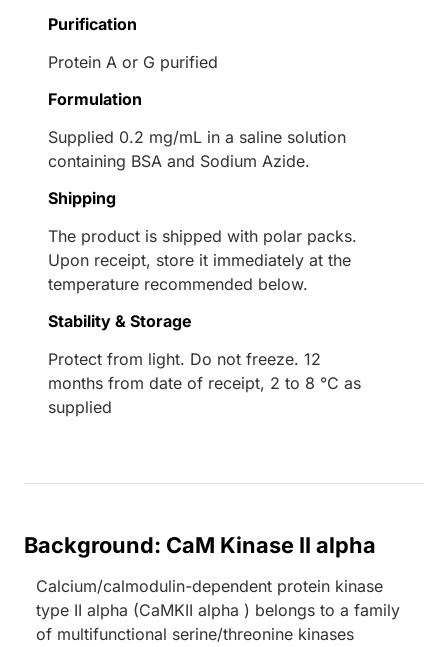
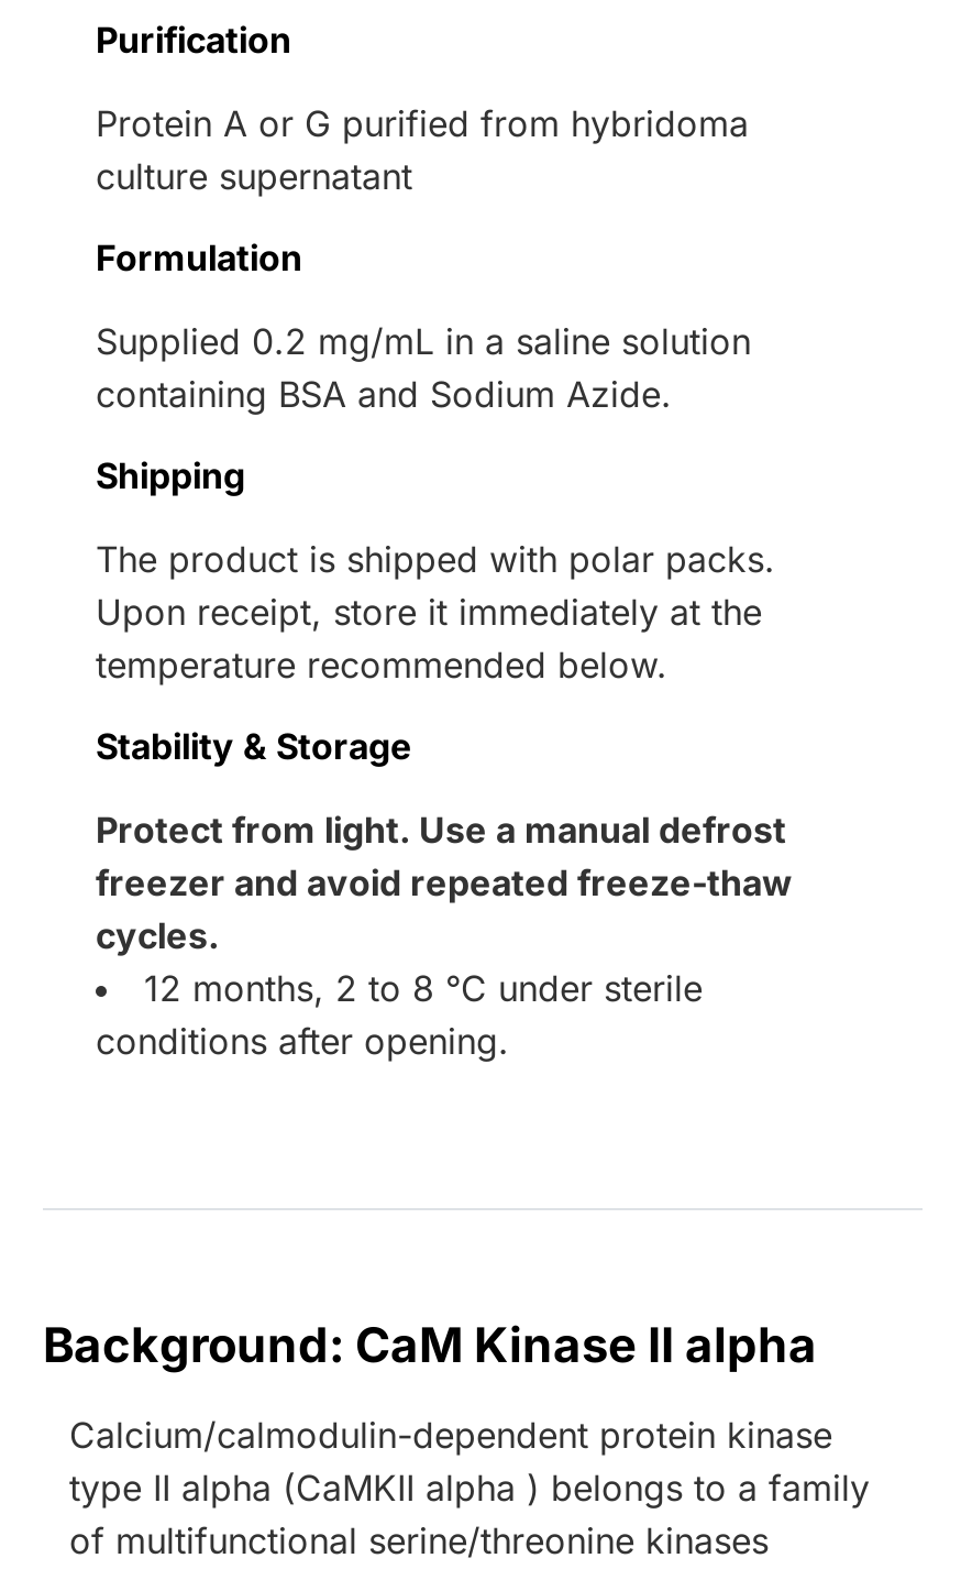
[48,52,218,72] Protein A or G purified -> [96,101,749,197] Protein A or G purified from hybridoma | culture supernatant
[48,349,361,417] Protect from light. Do not freeze. 12 | months from date of receipt, 2 to 8 °C as | supplied -> [96,807,793,1062] Protect from light. Use a manual defrost | freezer and avoid repeated freeze-thaw | cycles. | 12 months, 2 to 8 °C under sterile | conditions after opening.

